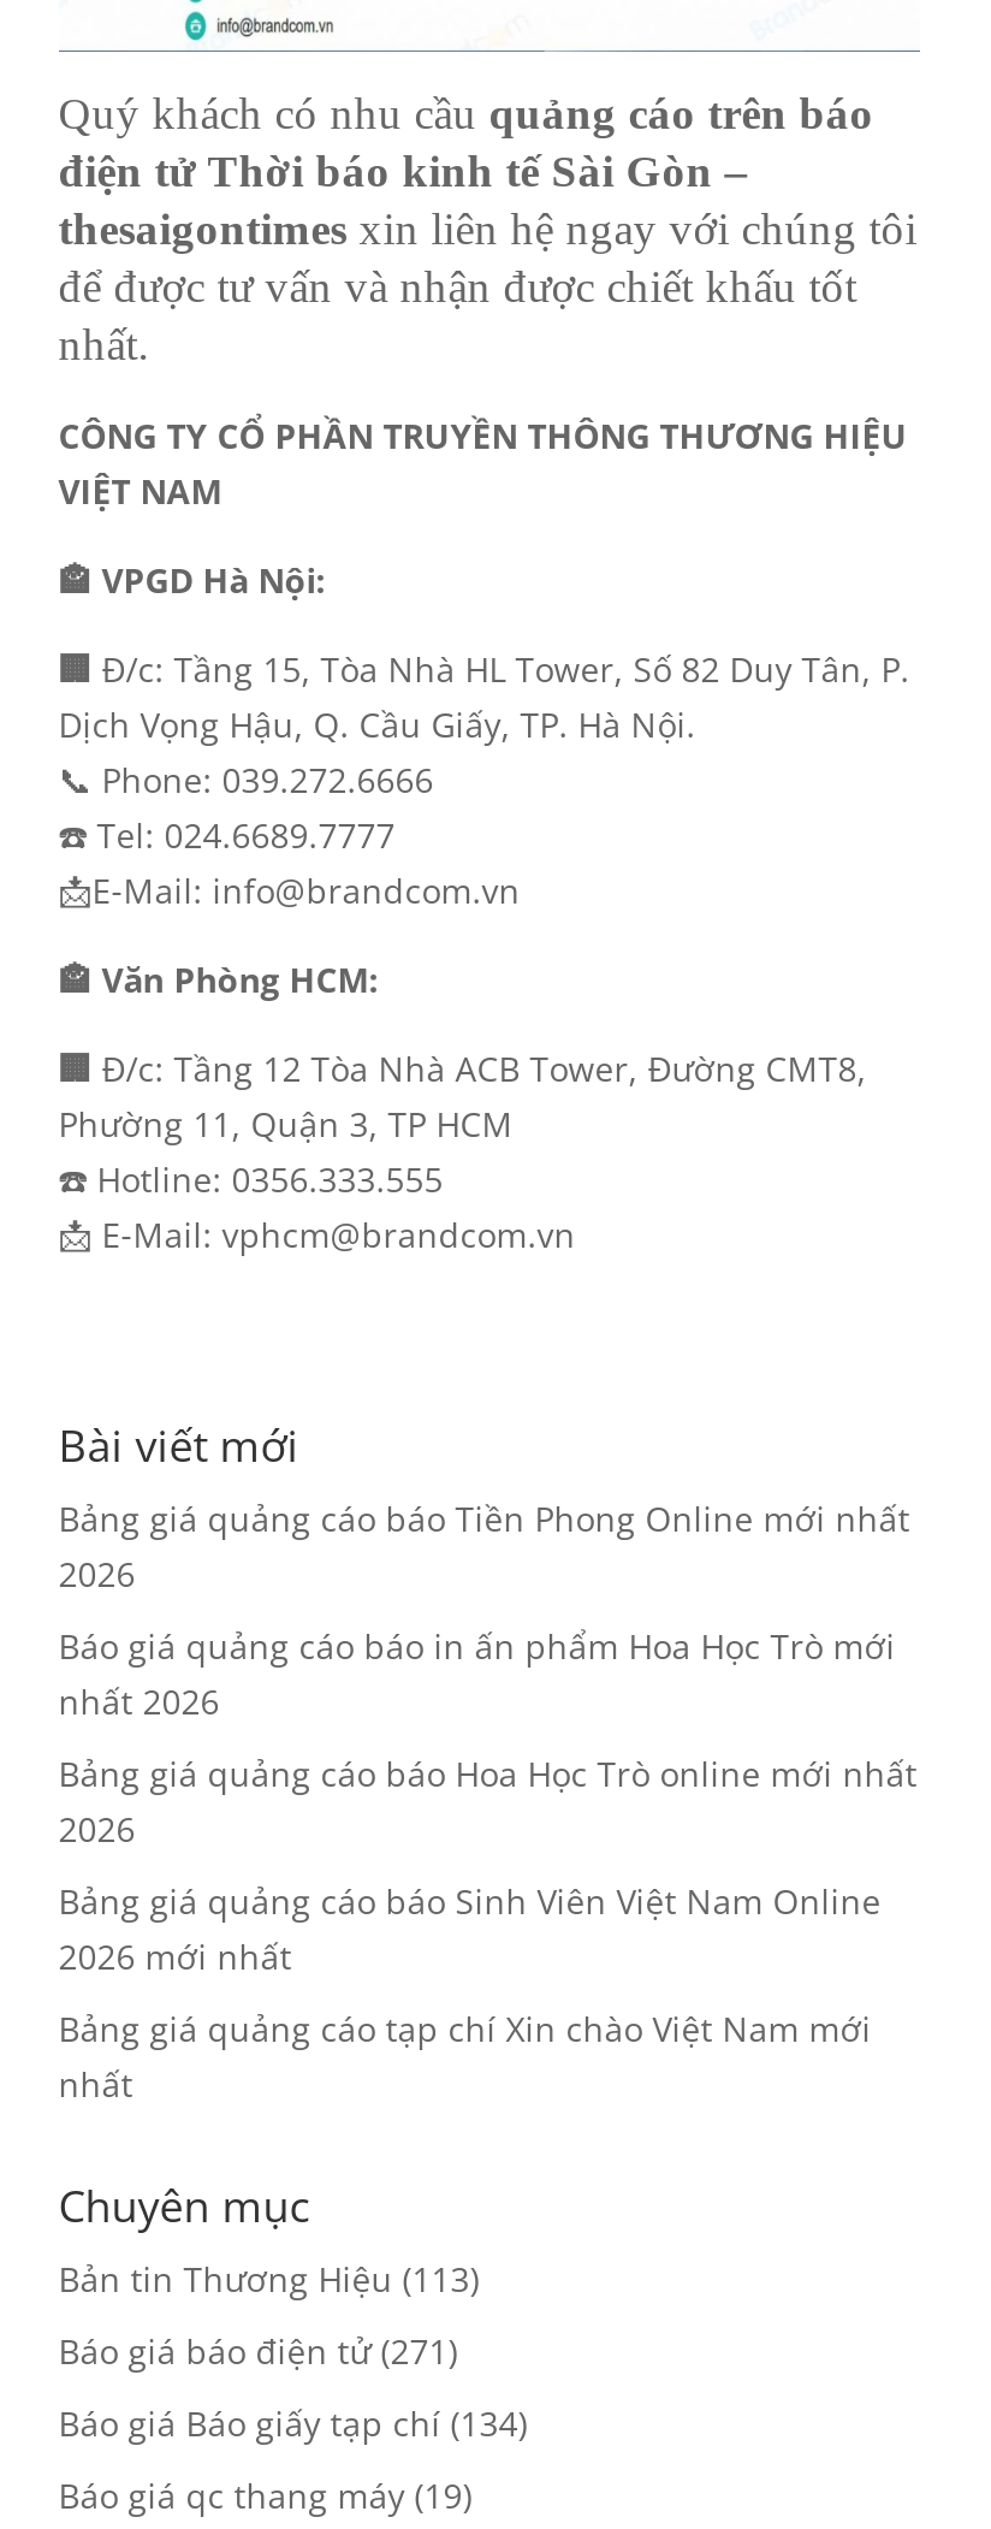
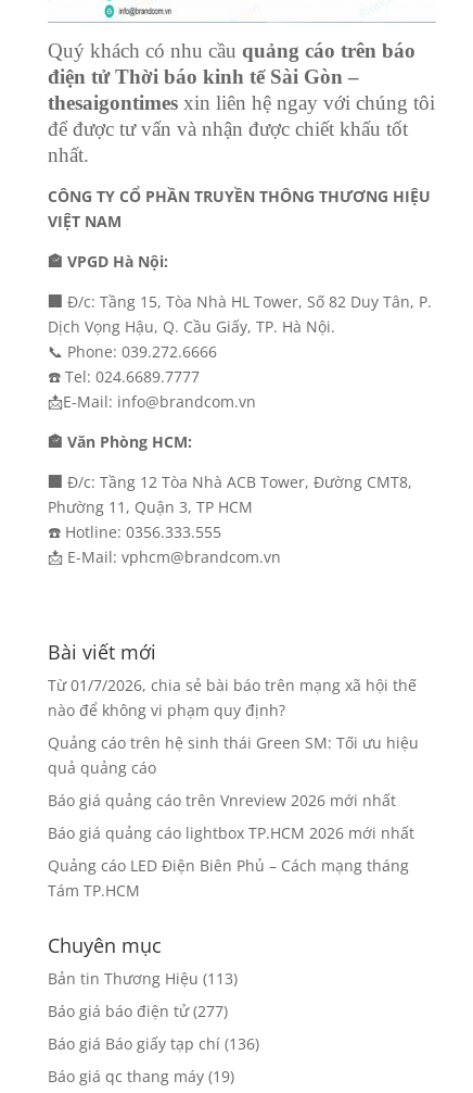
[58,1495,910,1596] Bảng giá quảng cáo báo Tiền Phong Online mới nhất | 2026 -> [48,675,416,721] Từ 01/7/2026, chia sẻ bài báo trên mạng xã hội thế | nào để không vi phạm quy định?
[58,1622,896,1723] Báo giá quảng cáo báo in ấn phẩm Hoa Học Trò mới | nhất 2026 -> [48,733,419,778] Quảng cáo trên hệ sinh thái Green SM: Tối ưu hiệu | quả quảng cáo
[58,1750,917,1851] Bảng giá quảng cáo báo Hoa Học Trò online mới nhất | 2026 -> [48,790,396,811] Báo giá quảng cáo trên Vnreview 2026 mới nhất
[58,1877,881,1978] Bảng giá quảng cáo báo Sinh Viên Việt Nam Online | 2026 mới nhất -> [48,823,414,843] Báo giá quảng cáo lightbox TP.HCM 2026 mới nhất
[58,2005,871,2106] Bảng giá quảng cáo tạp chí Xin chào Việt Nam mới | nhất -> [48,855,409,901] Quảng cáo LED Điện Biên Phủ – Cách mạng tháng | Tám TP.HCM
[58,2327,458,2373] Báo giá báo điện tử (271) -> [48,1001,228,1022] Báo giá báo điện tử (277)
[58,2400,527,2445] Báo giá Báo giấy tạp chí (134) -> [48,1033,259,1054] Báo giá Báo giấy tạp chí (136)

